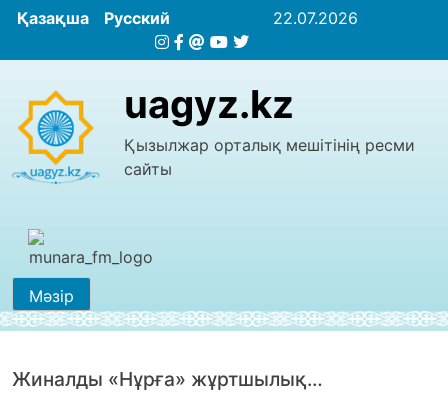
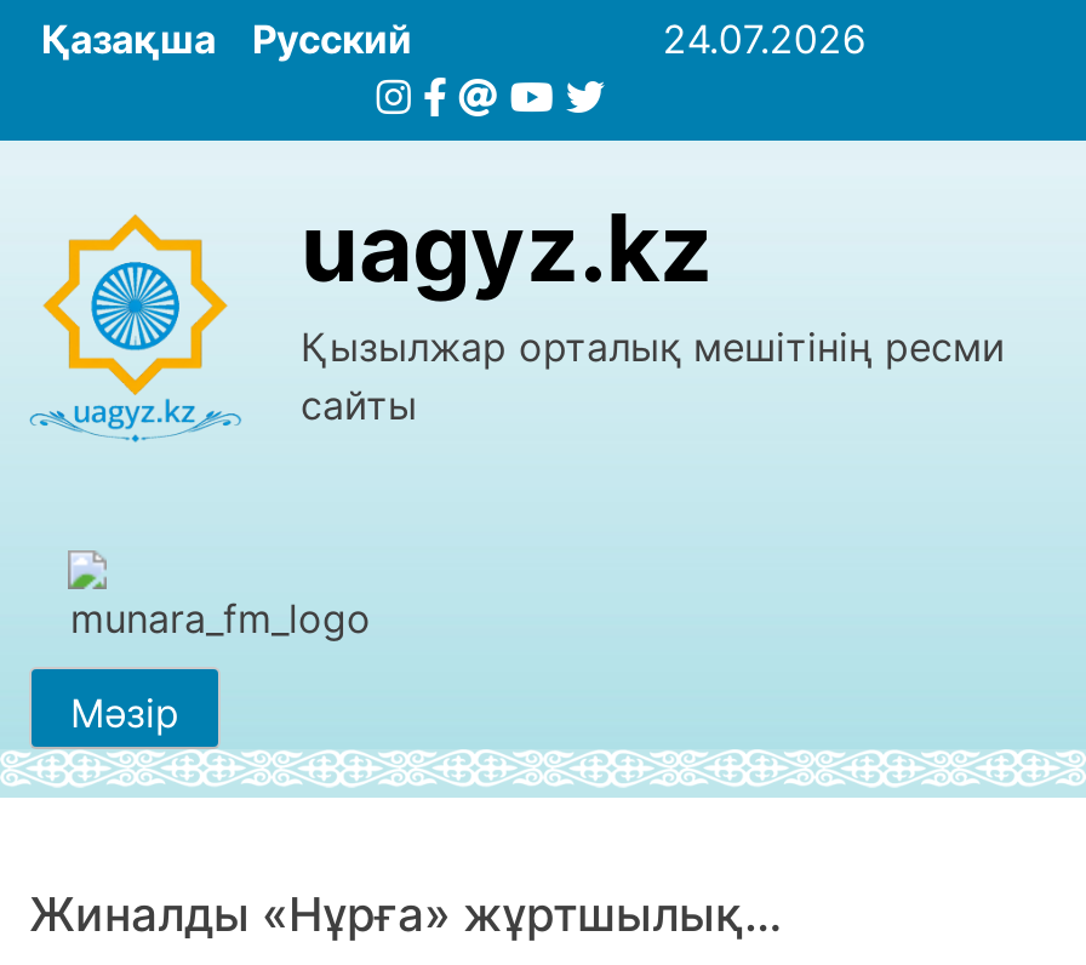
[273,8,358,28] 22.07.2026 -> [663,15,866,63] 24.07.2026

